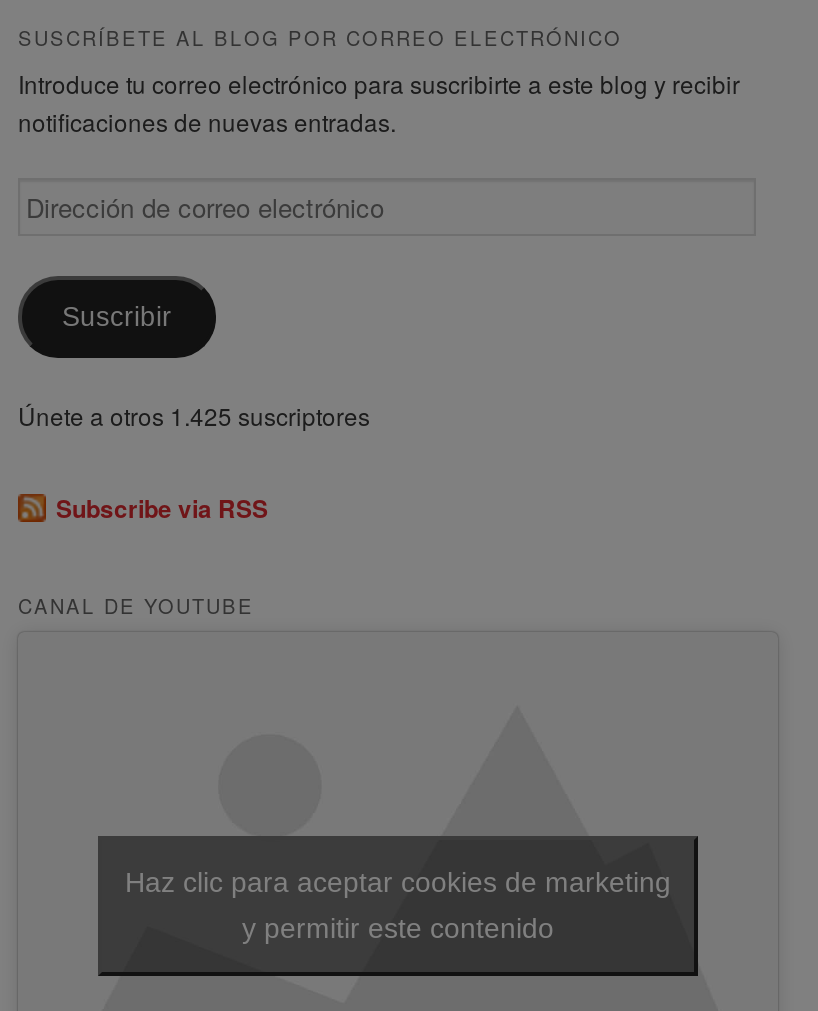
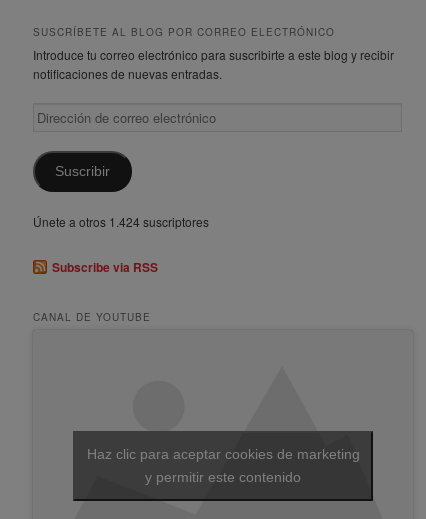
[18,399,370,433] Únete a otros 1.425 suscriptores -> [33,213,209,230] Únete a otros 1.424 suscriptores

